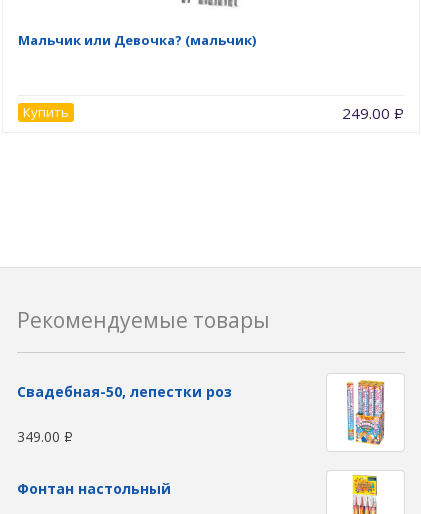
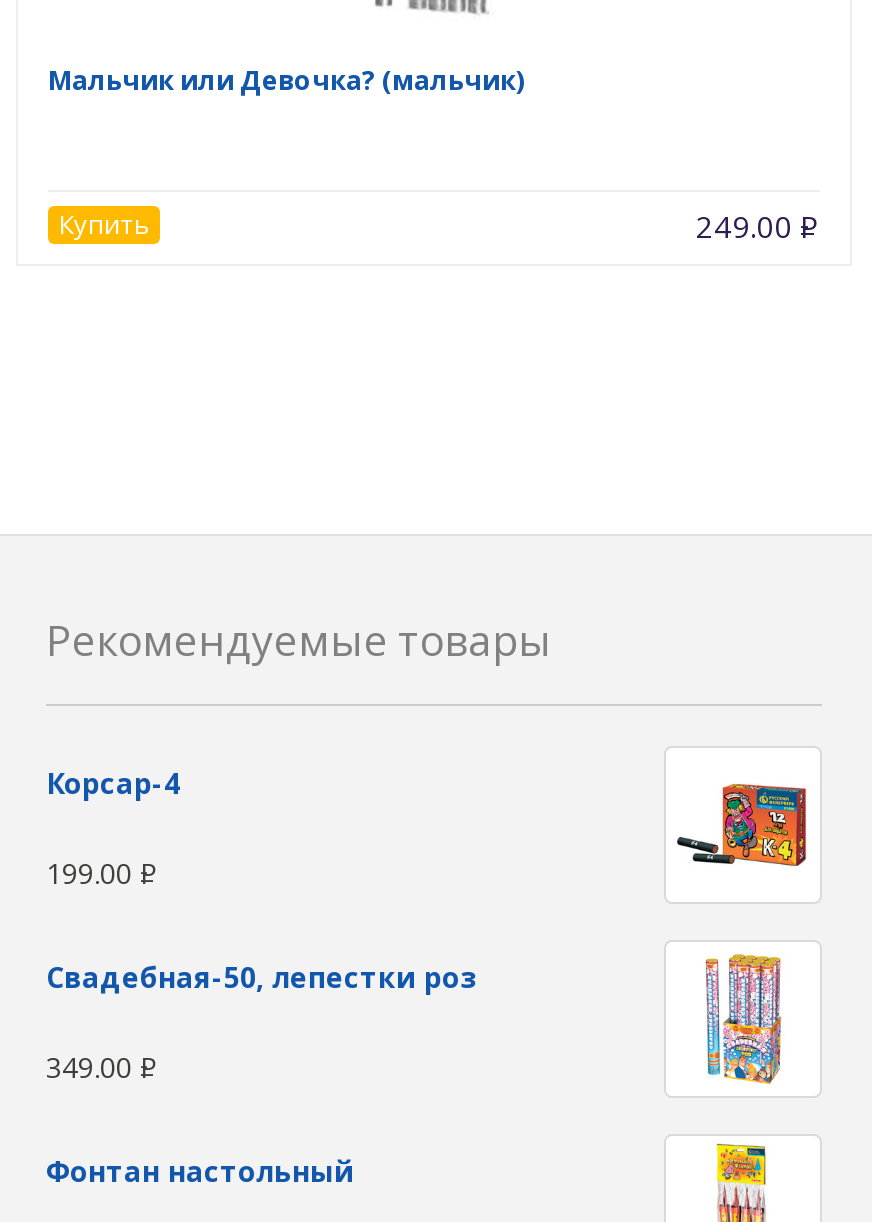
none -> [46,764,180,892] Корсар-4 | 199.00 Р
none -> [676,782,808,868] [image]

